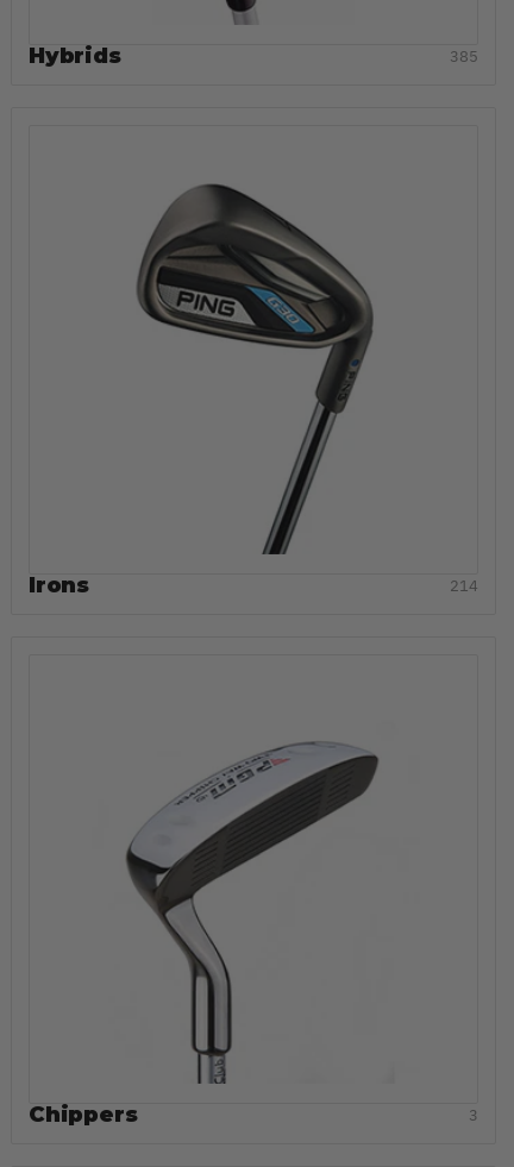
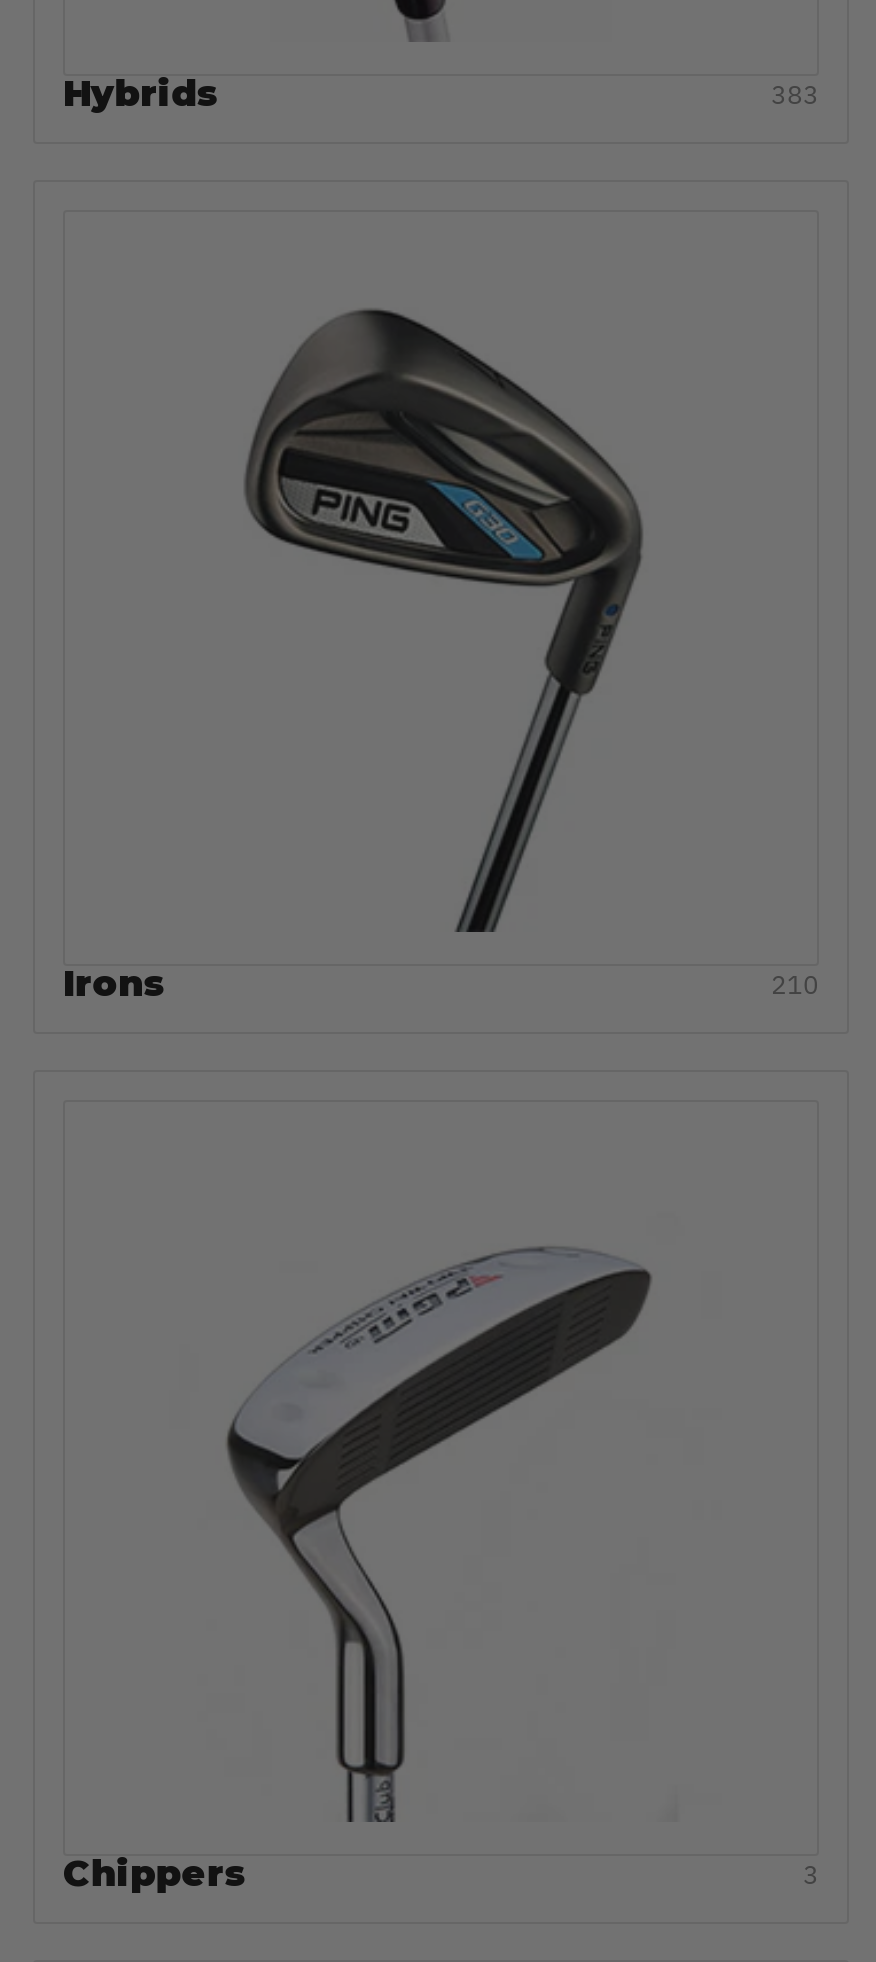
[450,46,478,66] 385 -> [771,78,819,112] 383
[450,576,478,596] 214 -> [771,968,819,1002] 210

